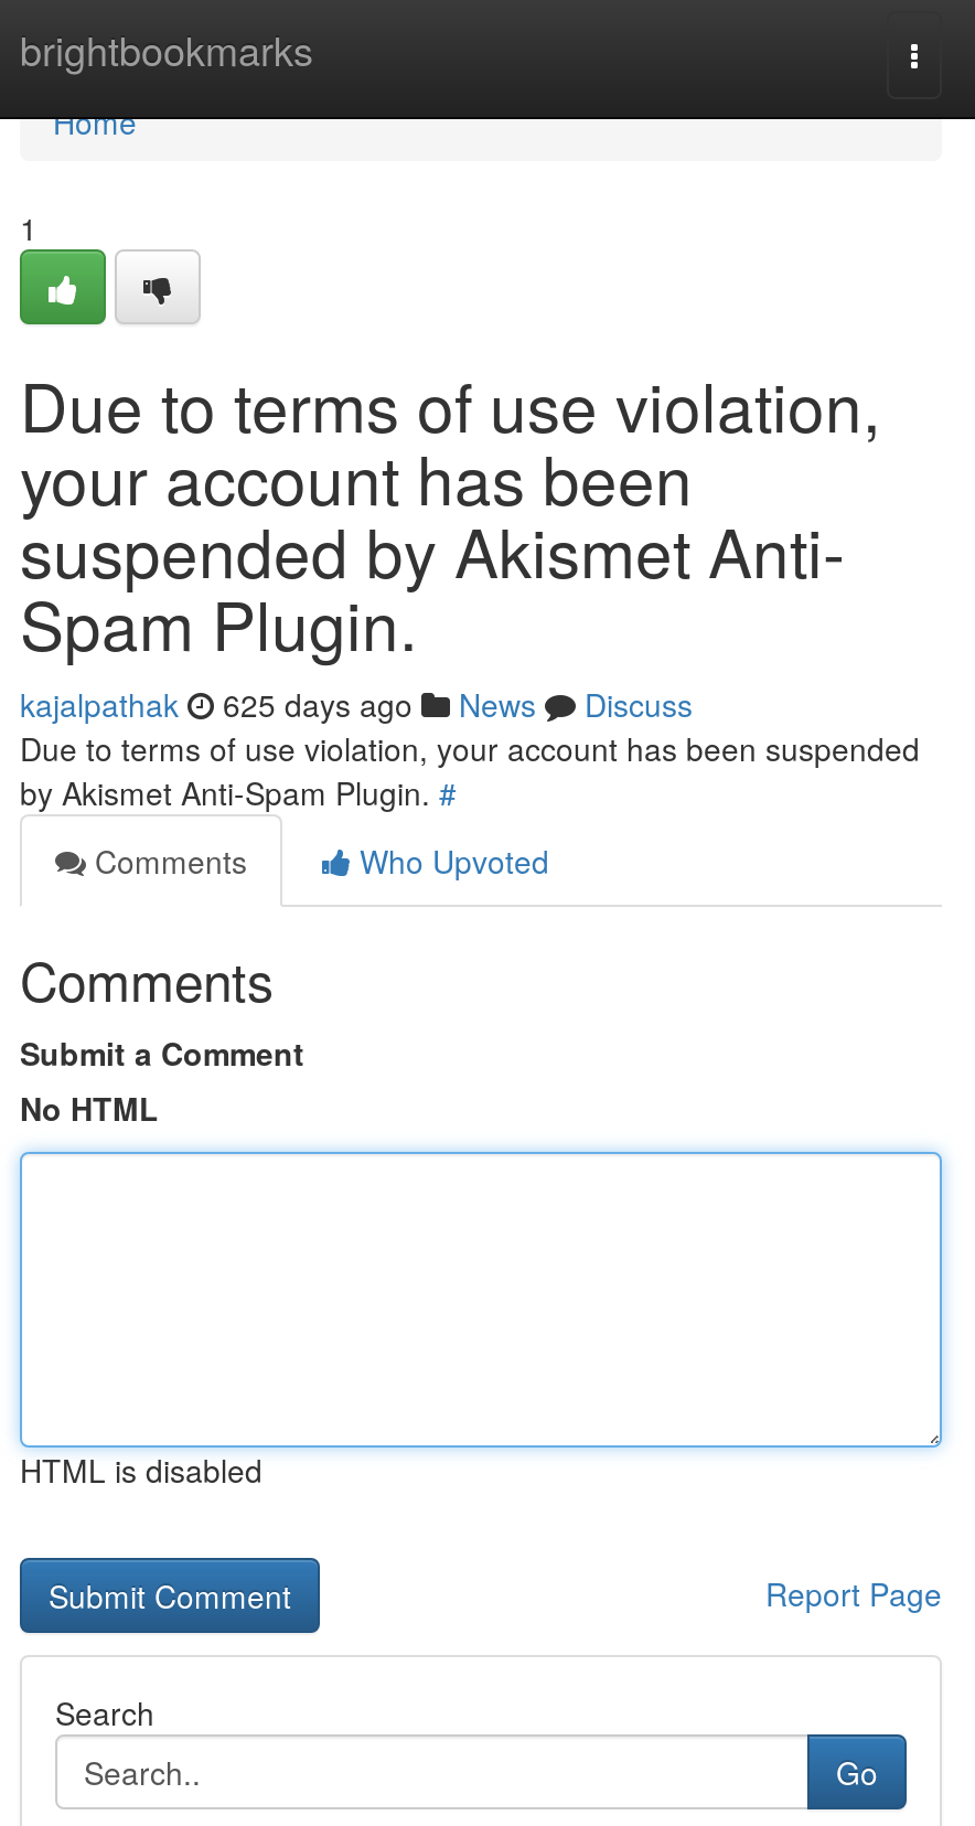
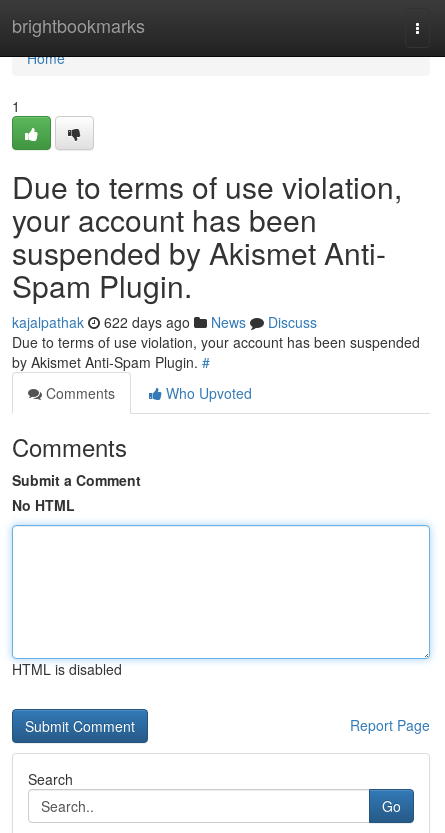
[20,682,693,726] kajalpathak 625 days ago News Discuss -> [12,312,317,332] kajalpathak 622 days ago News Discuss

